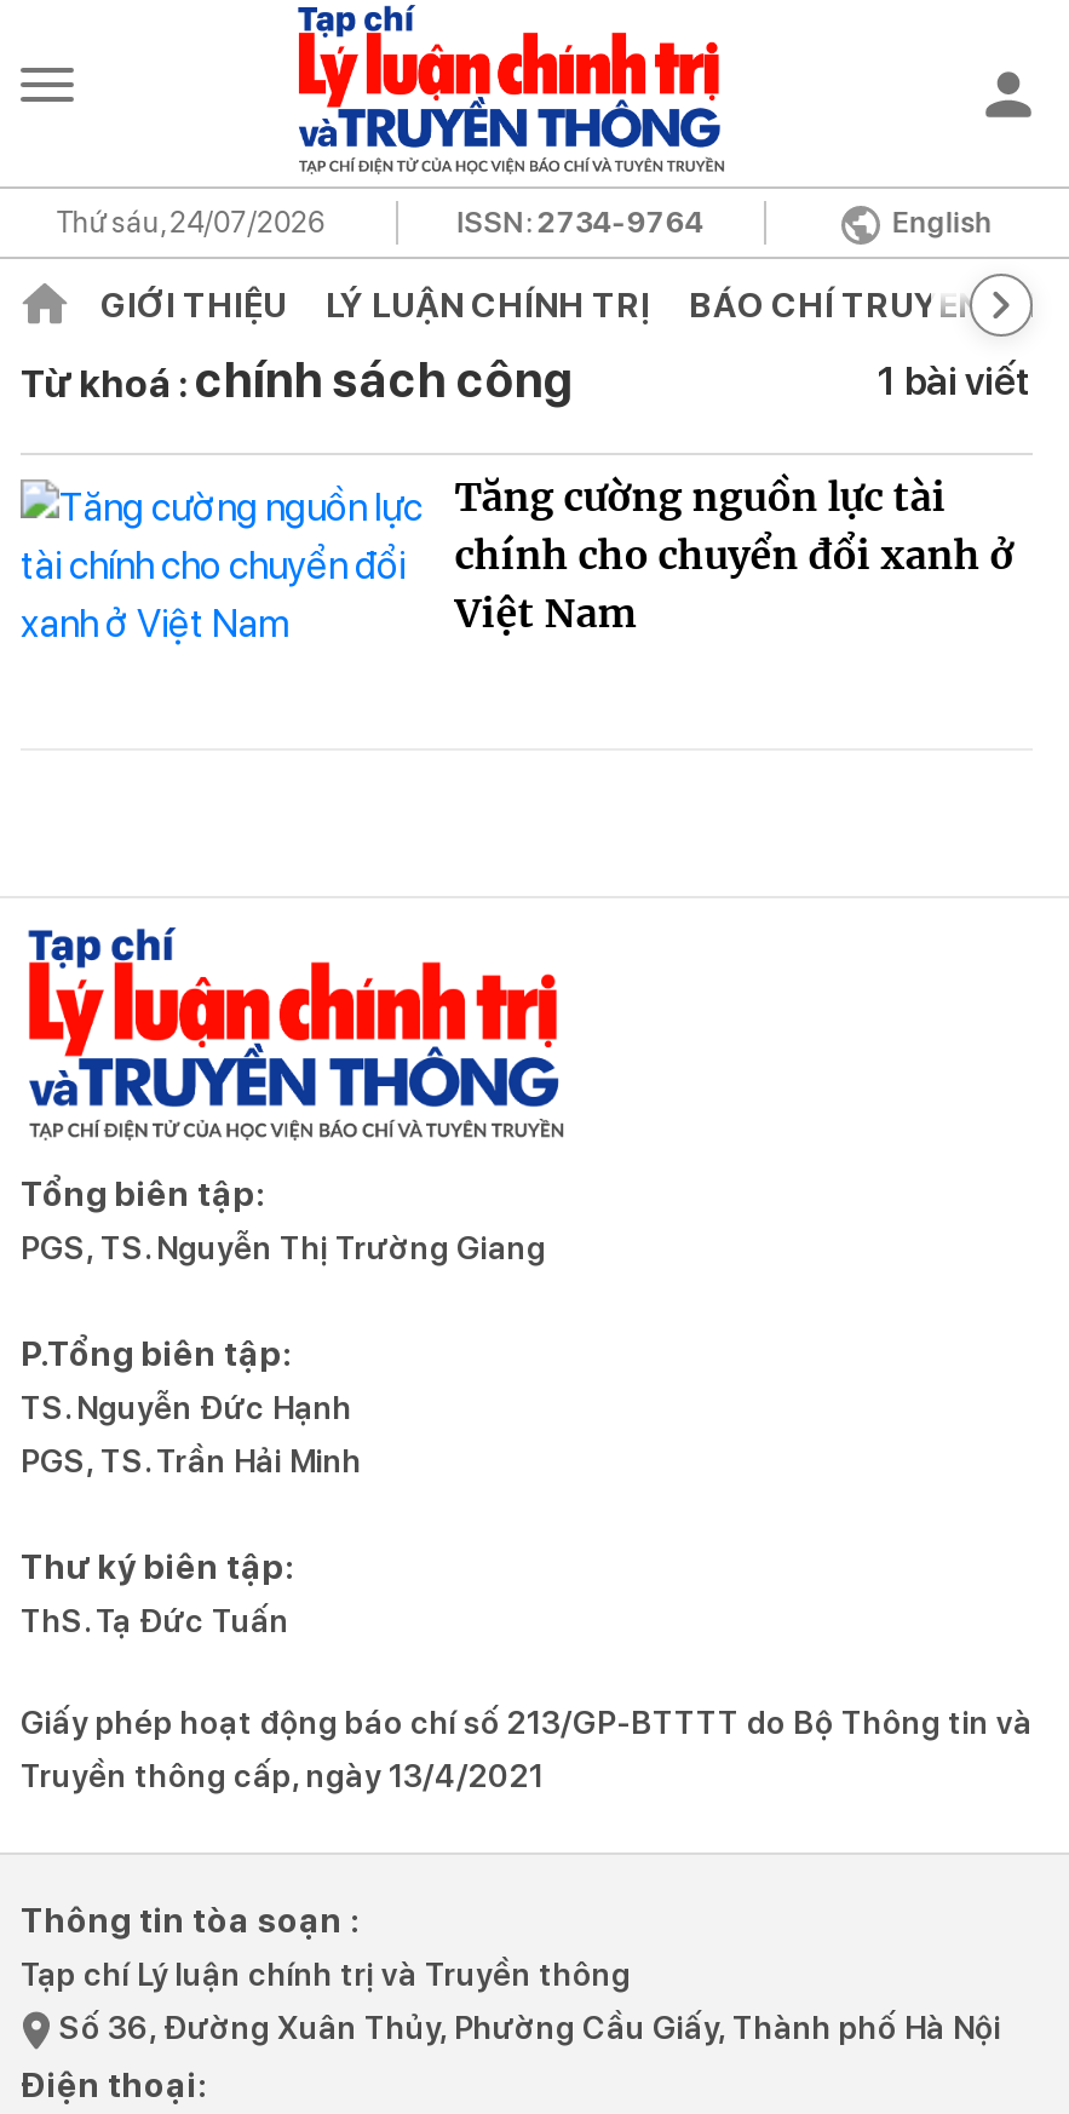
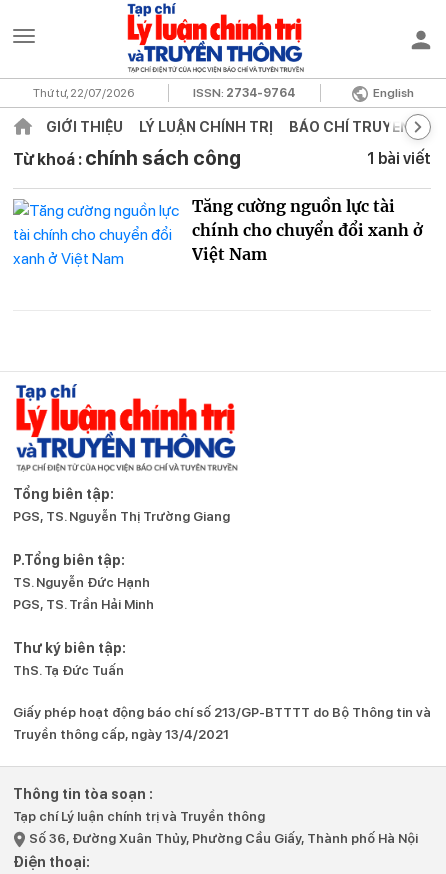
[56,206,325,240] Thứ sáu, 24/07/2026 -> [33,86,134,100] Thứ tư, 22/07/2026

